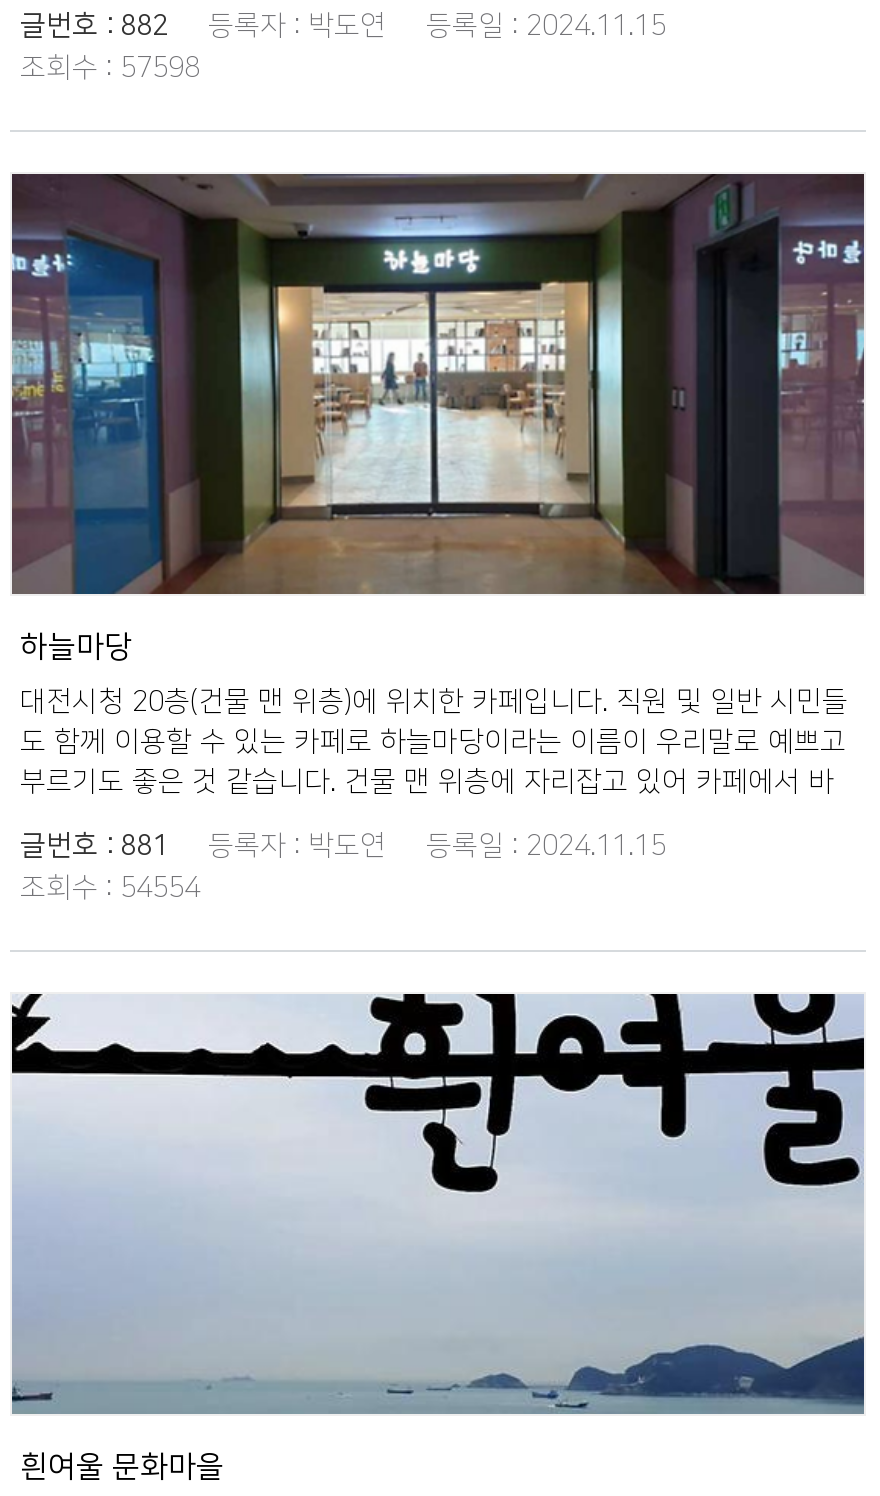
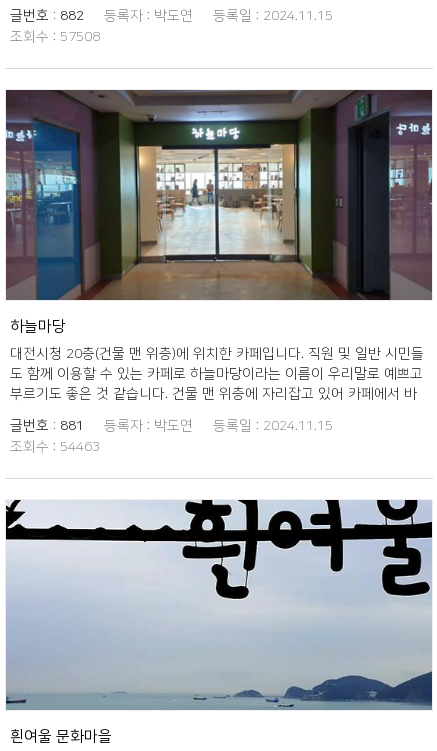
[20,53,200,85] 조회수 : 57598 -> [10,29,100,45] 조회수 : 57508
[20,873,200,905] 조회수 : 54554 -> [10,439,100,455] 조회수 : 54463

